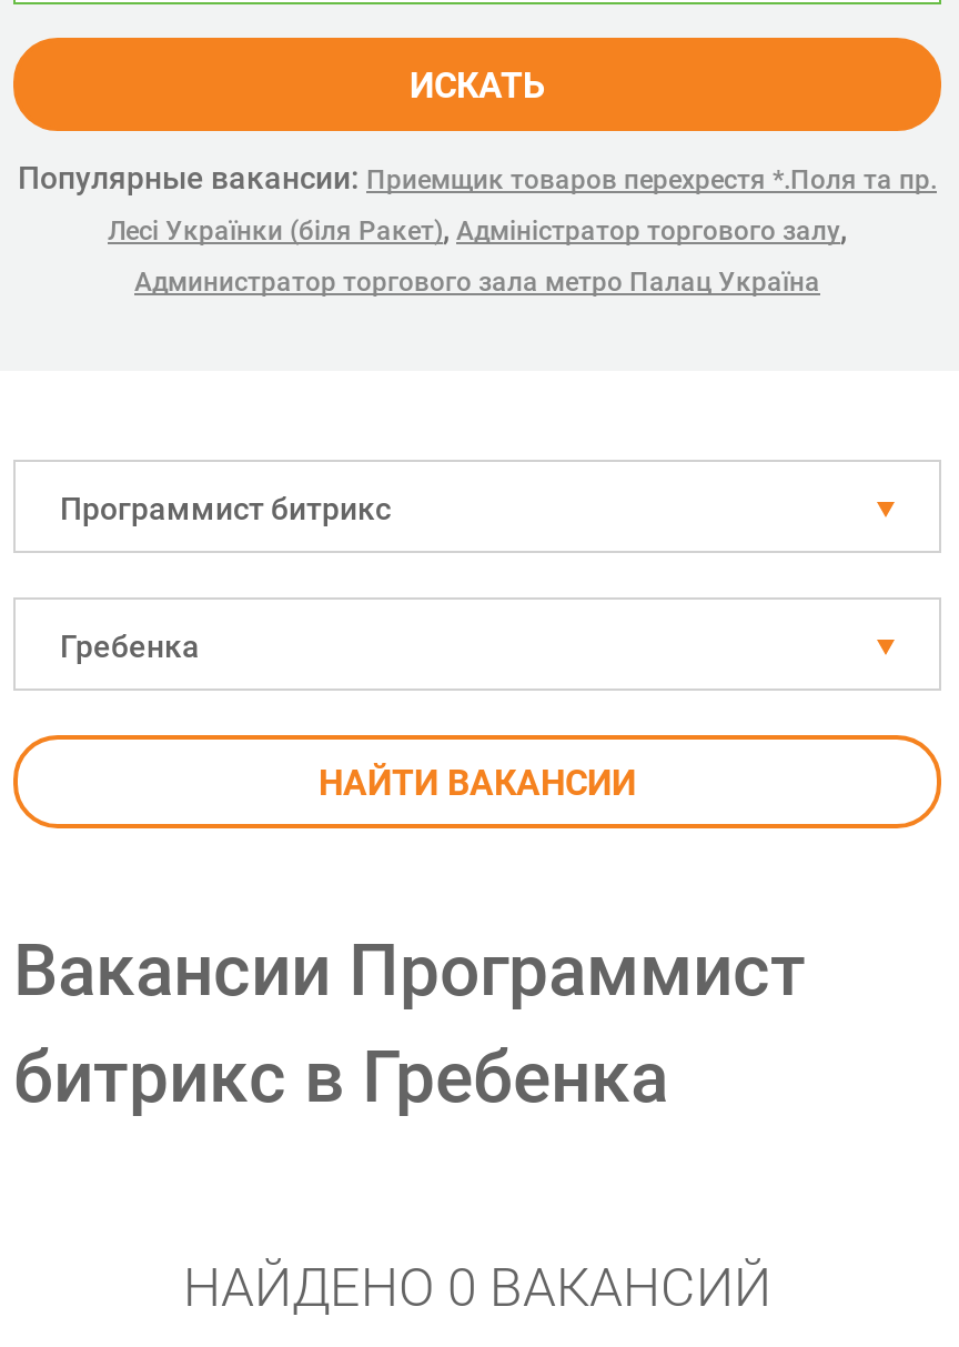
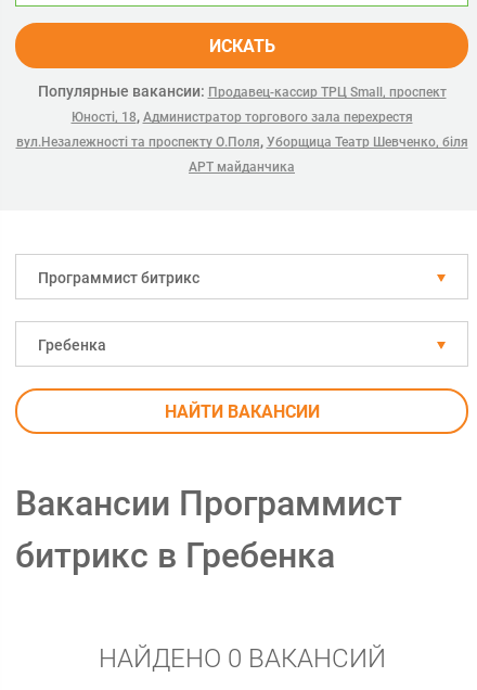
[18,160,937,247] Популярные вакансии: Приемщик товаров перехрестя *.Поля та пр. | Лесі Українки (біля Ракет), Адміністратор торгового залу, -> [16,82,468,150] Популярные вакансии: Продавец-кассир ТРЦ Small, проспект | Юності, 18, Администратор торгового зала перехрестя | вул.Незалежності та проспекту О.Поля, Уборщица Театр Шевченко, біля
[134,267,820,298] Администратор торгового зала метро Палац Україна -> [189,159,295,175] АРТ майданчика

